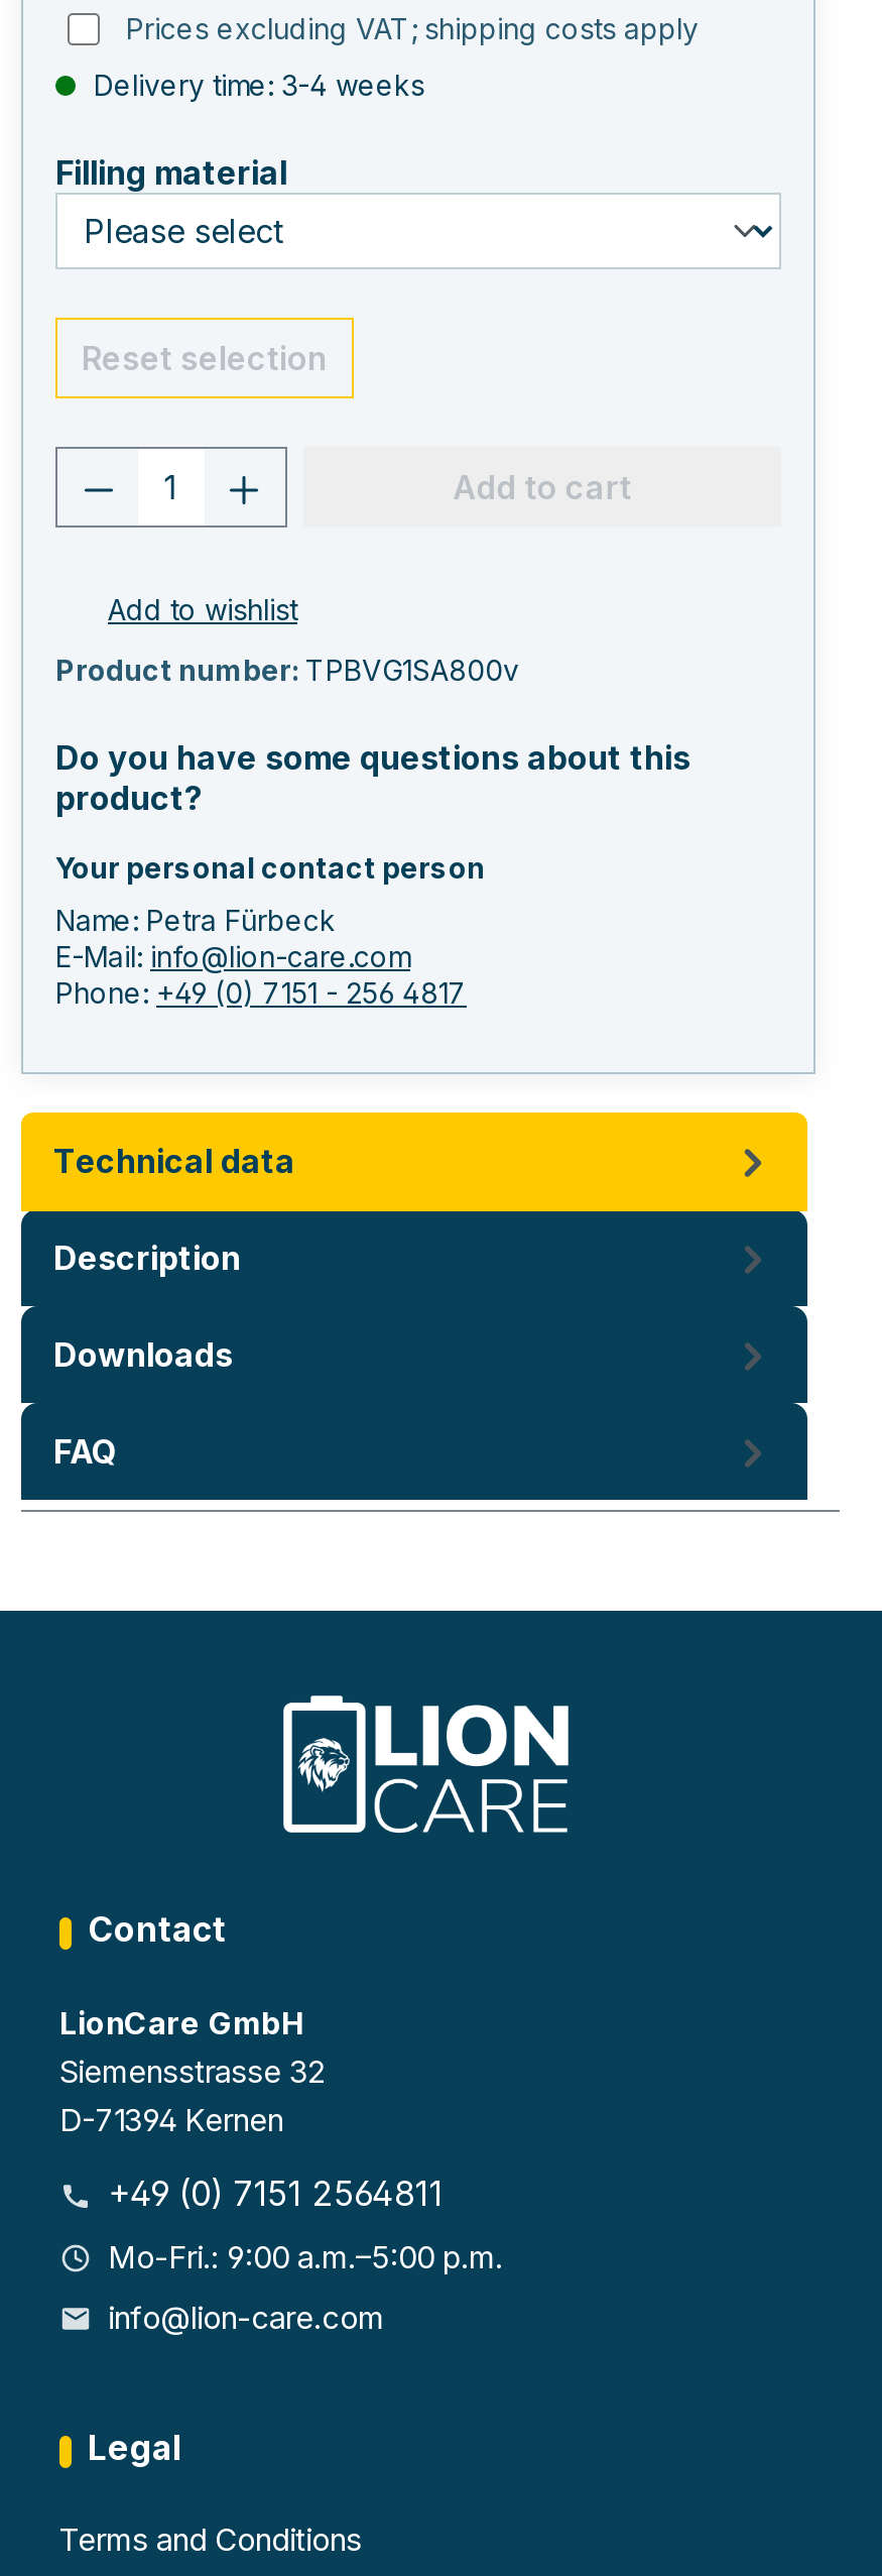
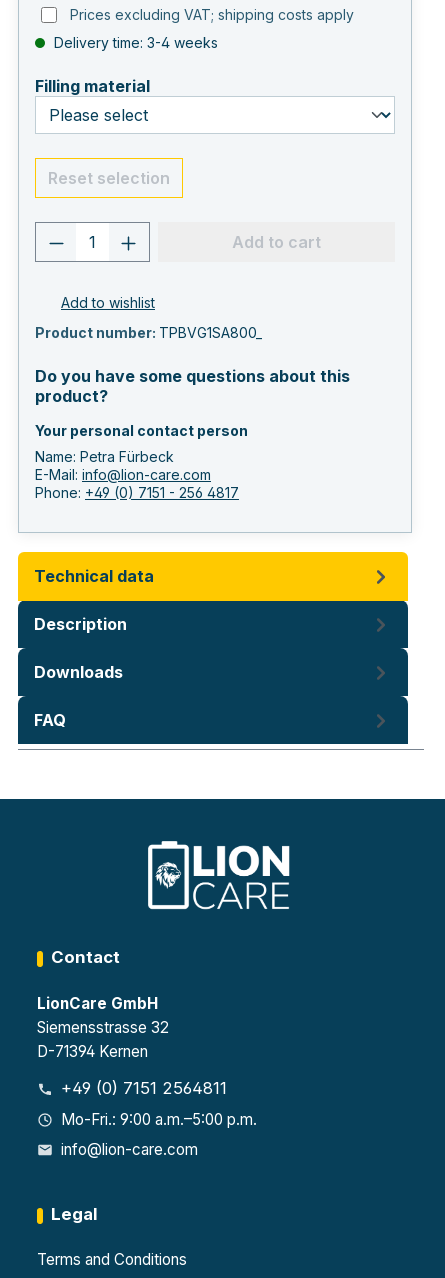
[55,652,519,686] Product number: TPBVG1SA800v -> [35,324,262,341] Product number: TPBVG1SA800_

